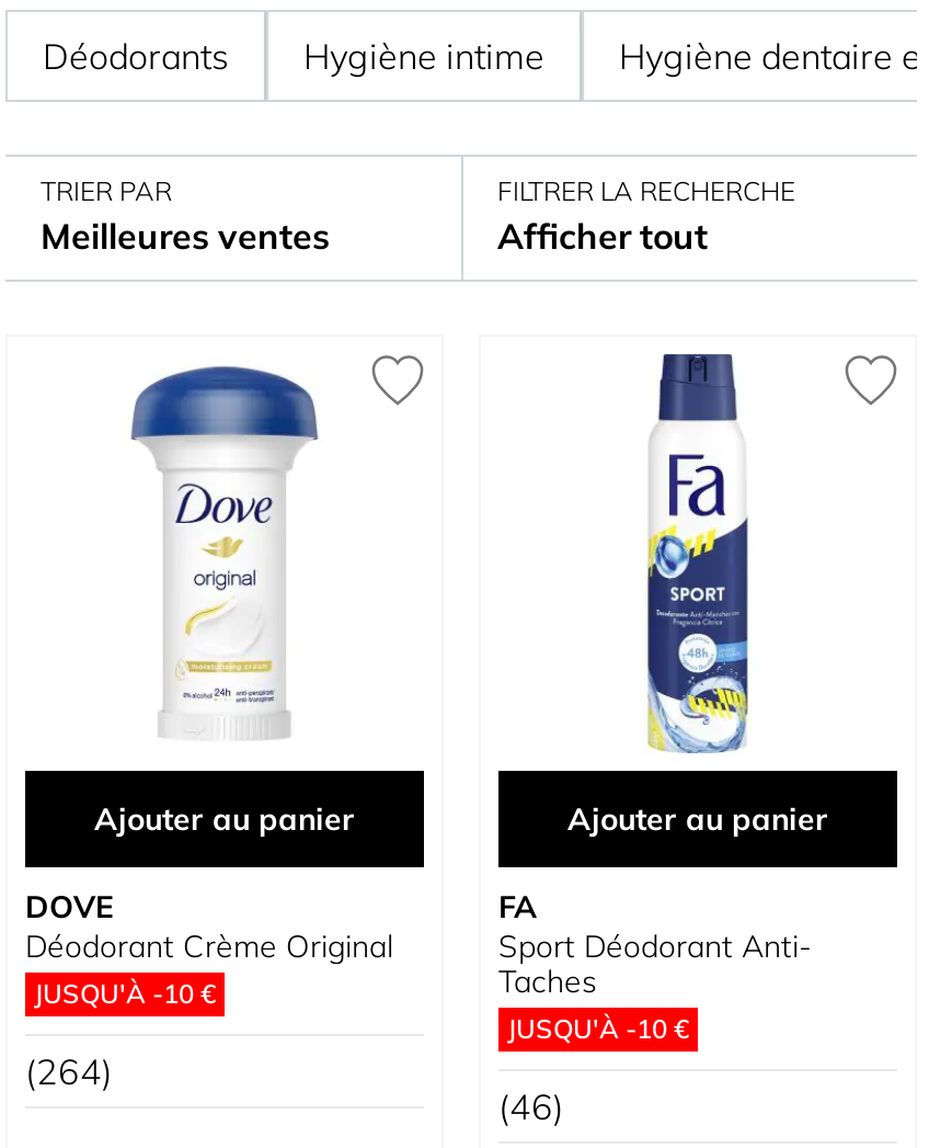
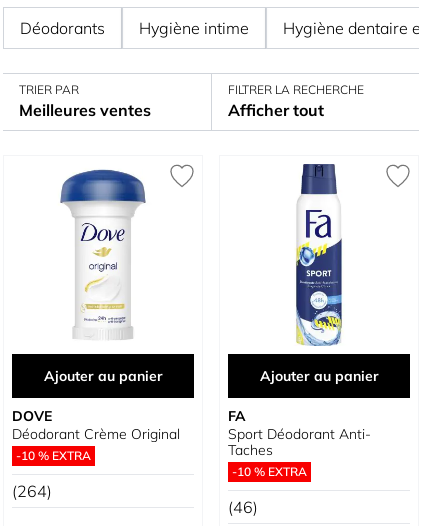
[34,977,216,1010] JUSQU'À -10 € -> [16,448,91,463] -10 % EXTRA
[507,1012,689,1045] JUSQU'À -10 € -> [232,464,307,479] -10 % EXTRA

